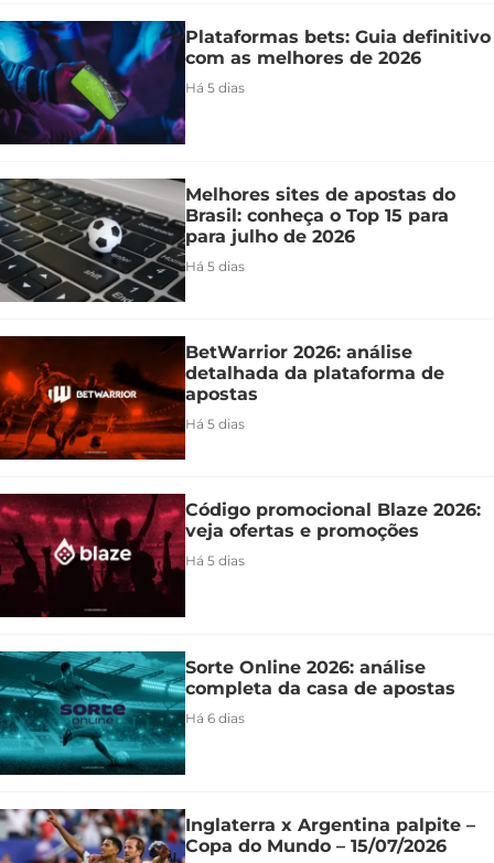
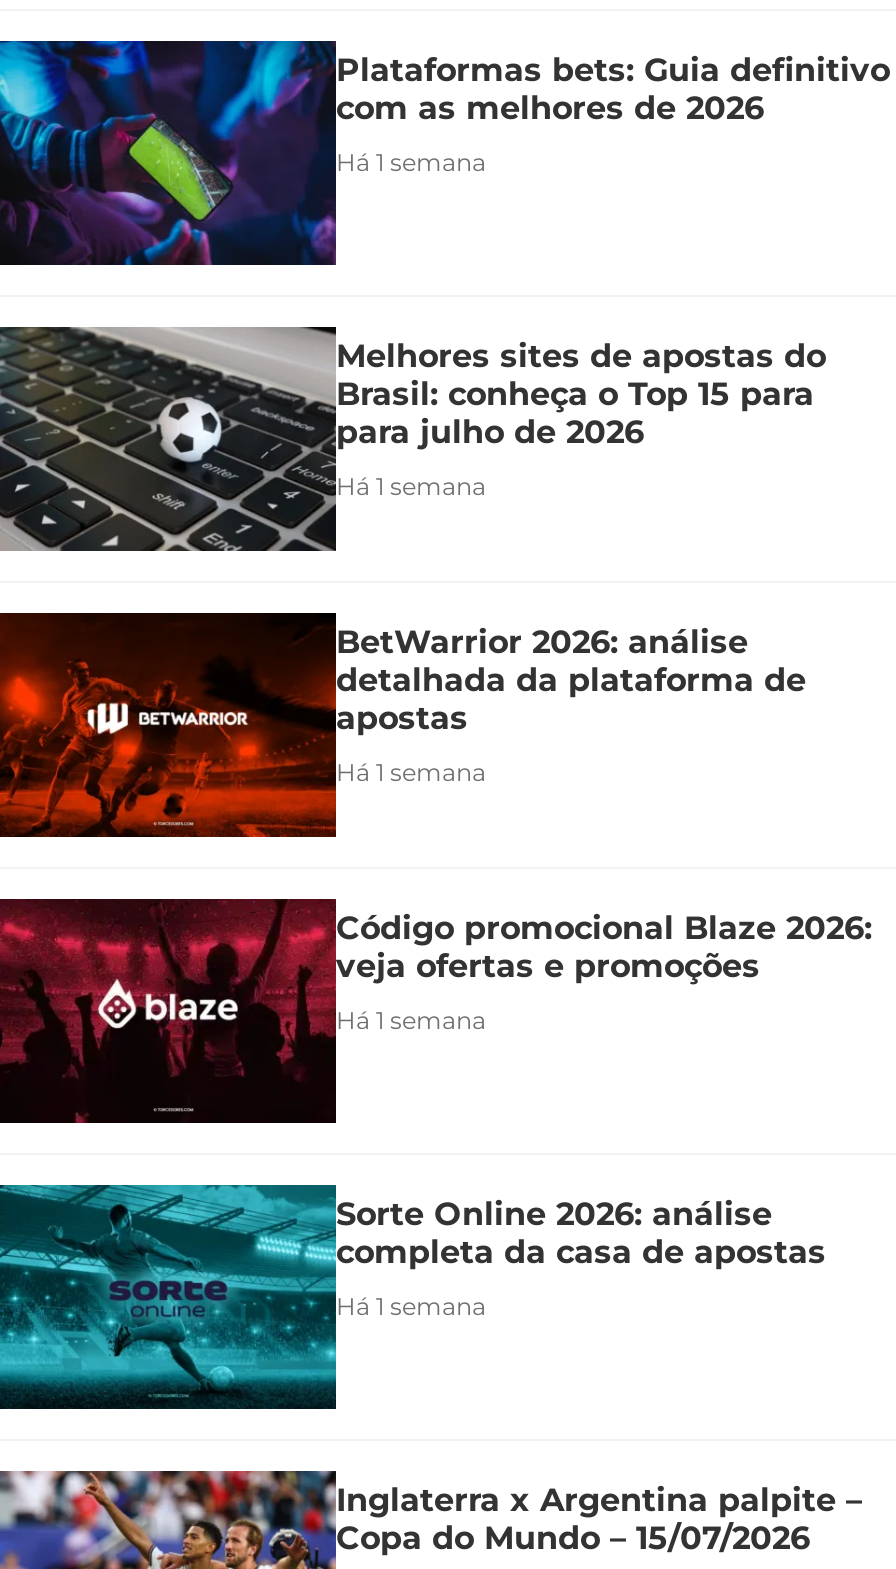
[185,79,245,96] Há 5 dias -> [336,147,486,177] Há 1 semana
[185,258,245,275] Há 5 dias -> [336,471,486,501] Há 1 semana
[185,416,245,432] Há 5 dias -> [336,757,486,787] Há 1 semana
[185,552,245,569] Há 5 dias -> [336,1005,486,1035] Há 1 semana
[185,710,245,726] Há 6 dias -> [336,1291,486,1321] Há 1 semana

